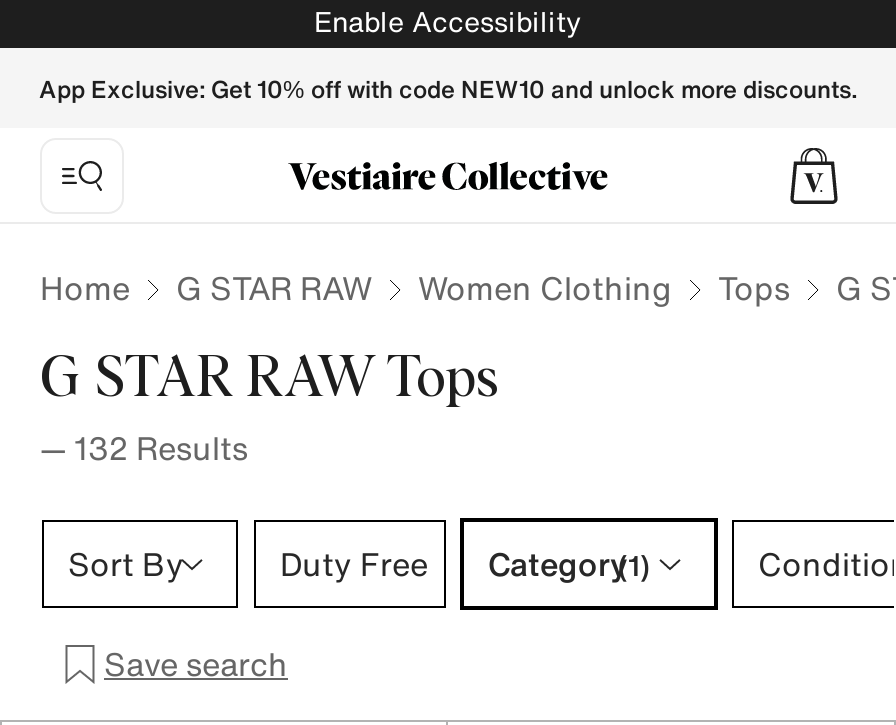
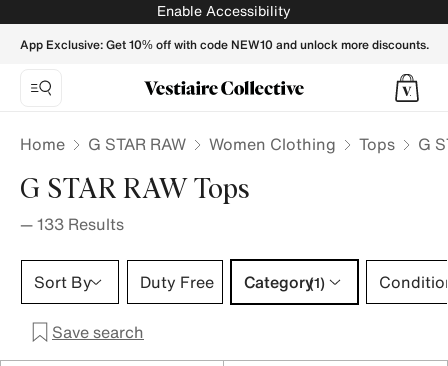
[40,424,248,472] — 132 Results -> [20,212,124,236] — 133 Results

